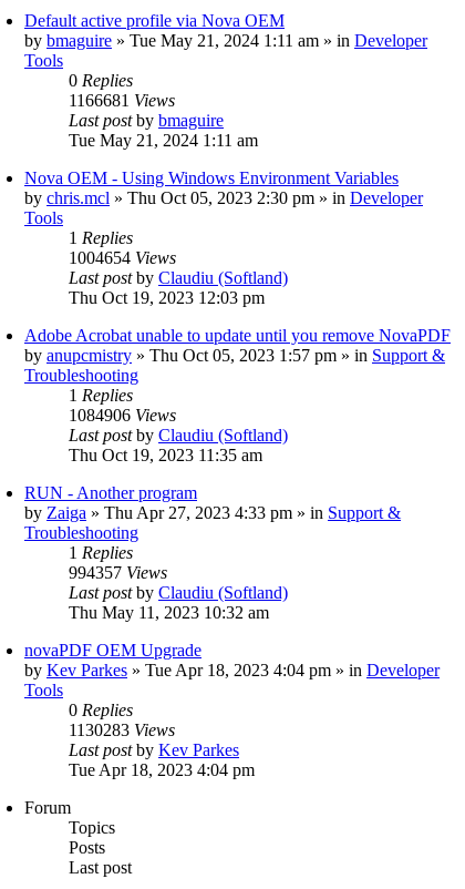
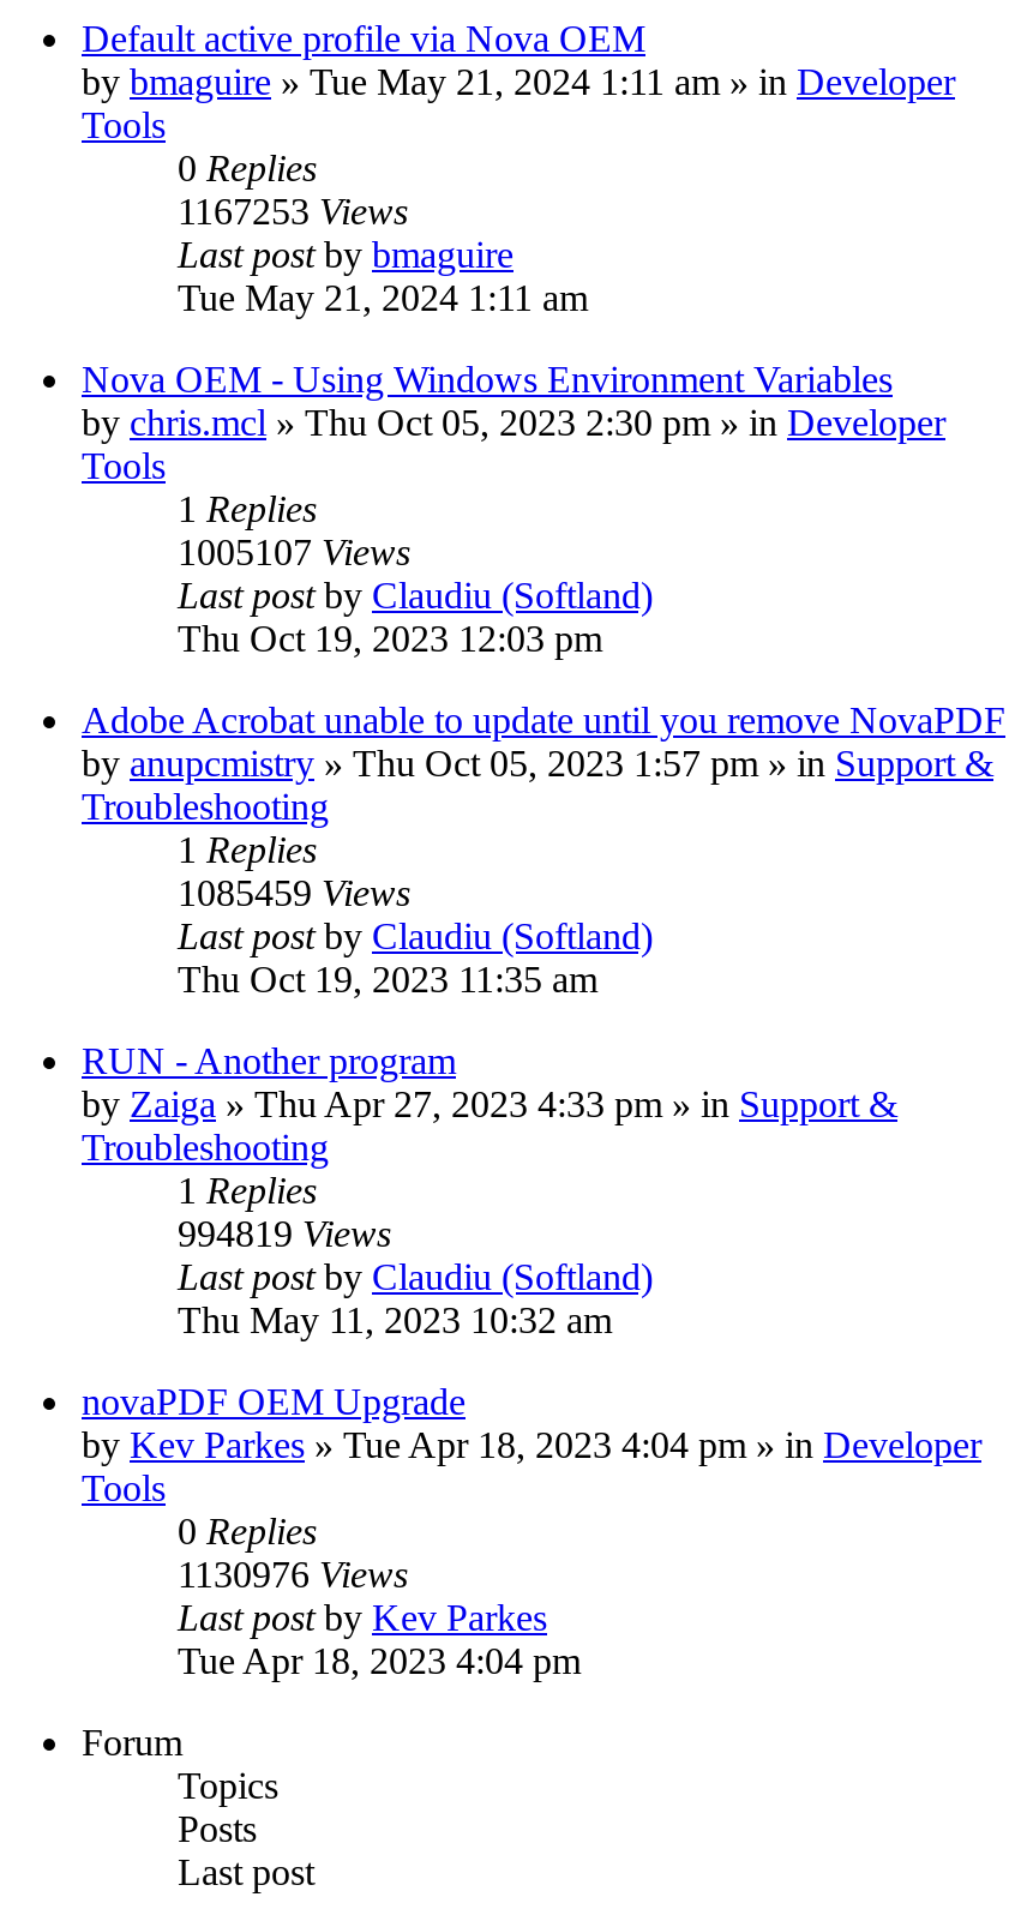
[69,91,175,110] 1166681 Views -> [178,191,408,231] 1167253 Views
[69,248,176,267] 1004654 Views -> [178,531,410,572] 1005107 Views
[69,406,176,424] 1084906 Views -> [178,872,410,913] 1085459 Views
[69,563,167,582] 994357 Views -> [178,1213,391,1254] 994819 Views
[69,720,175,739] 1130283 Views -> [178,1554,408,1594] 1130976 Views

